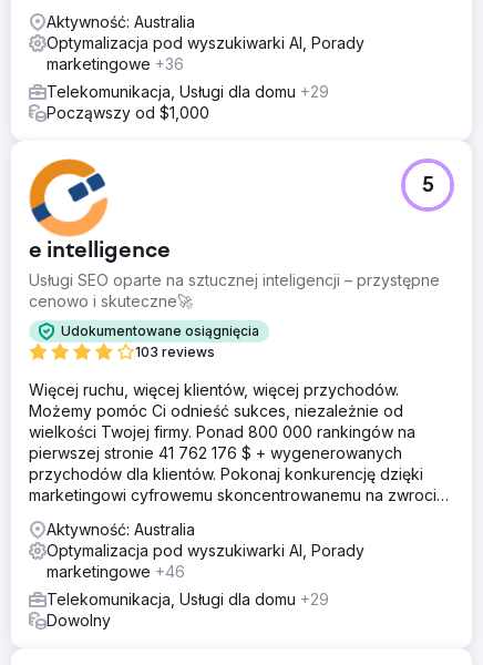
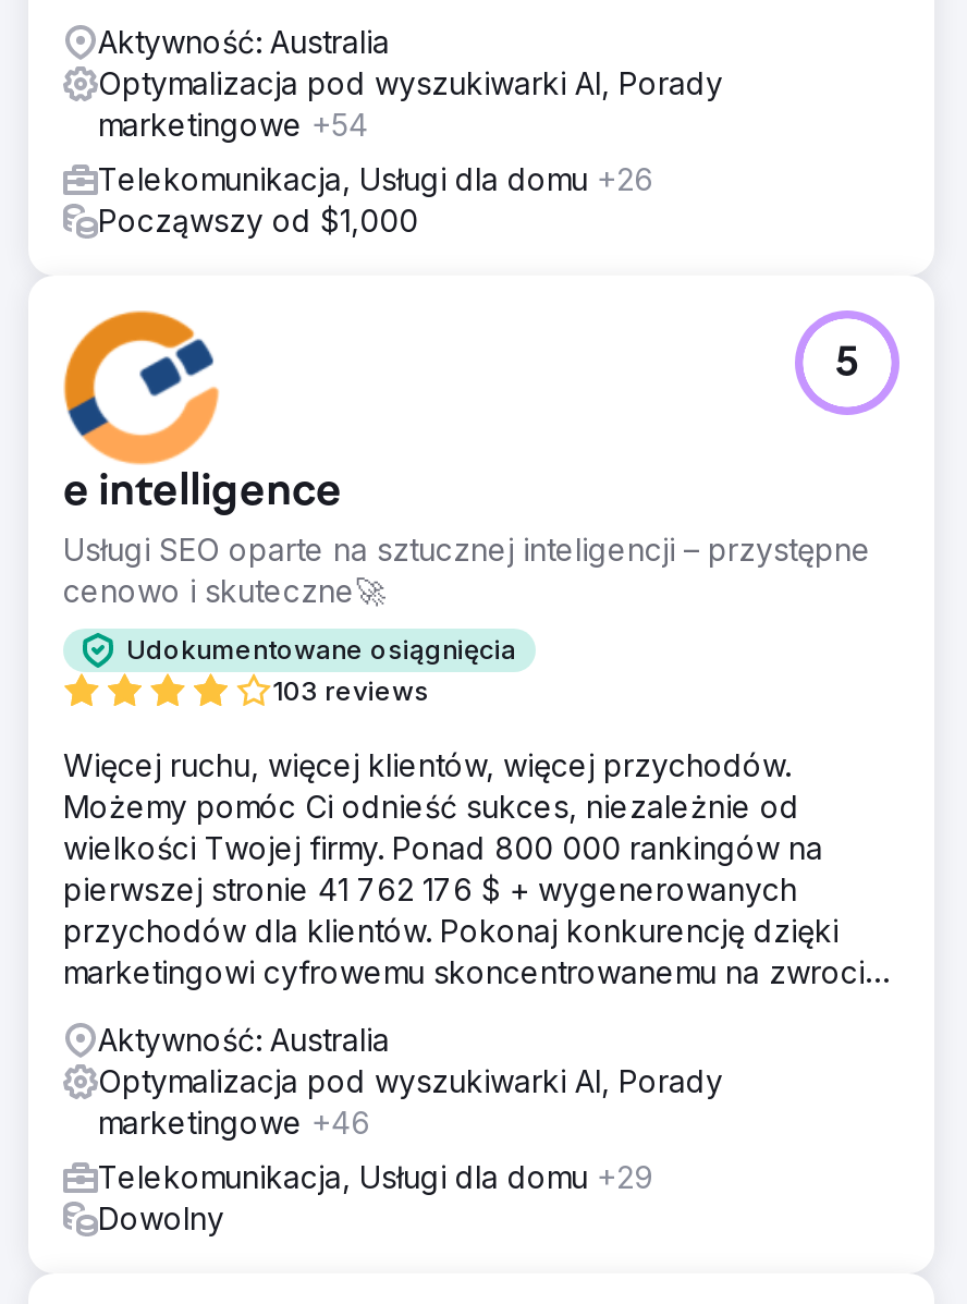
[47,54,184,73] marketingowe +36 -> [98,105,368,142] marketingowe +54
[47,82,329,100] Telekomunikacja, Usługi dla domu +29 -> [98,159,653,196] Telekomunikacja, Usługi dla domu +26

